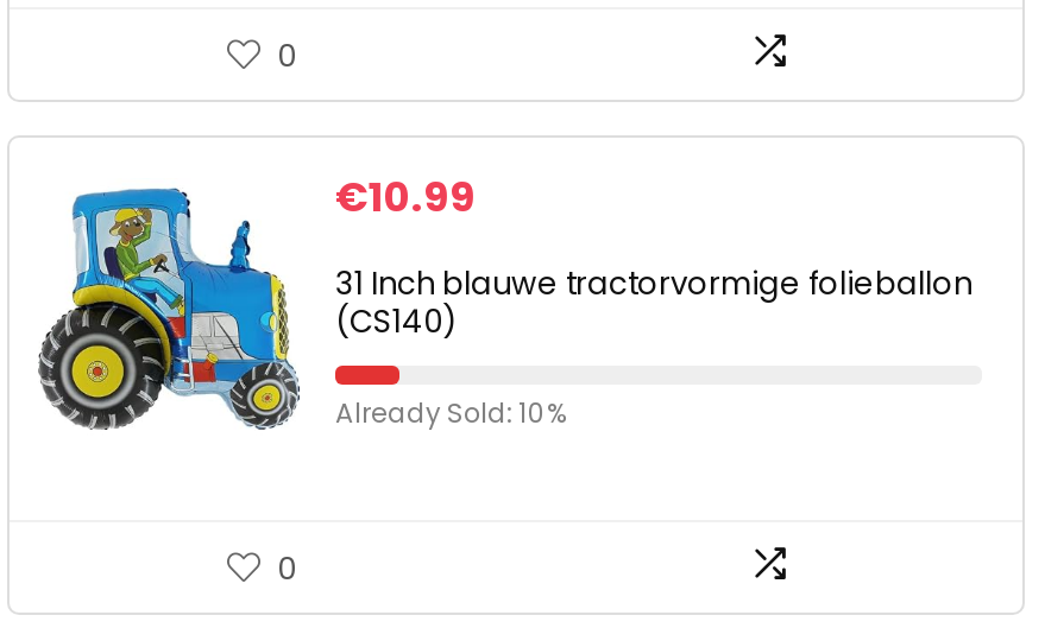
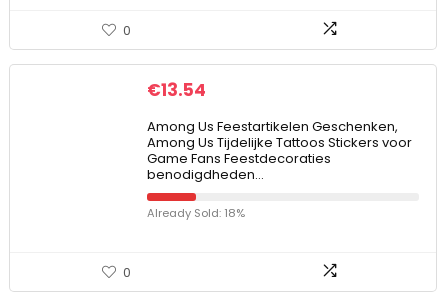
[335,169,476,226] €10.99 -> [147,78,206,102] €13.54
[36,185,302,432] [image] -> none
[335,261,972,344] 31 Inch blauwe tractorvormige folieballon | (CS140) -> [147,117,412,184] Among Us Feestartikelen Geschenken, | Among Us Tijdelijke Tattoos Stickers voor | Game Fans Feestdecoraties | benodigdheden…
[335,394,568,432] Already Sold: 10% -> [147,205,245,221] Already Sold: 18%

